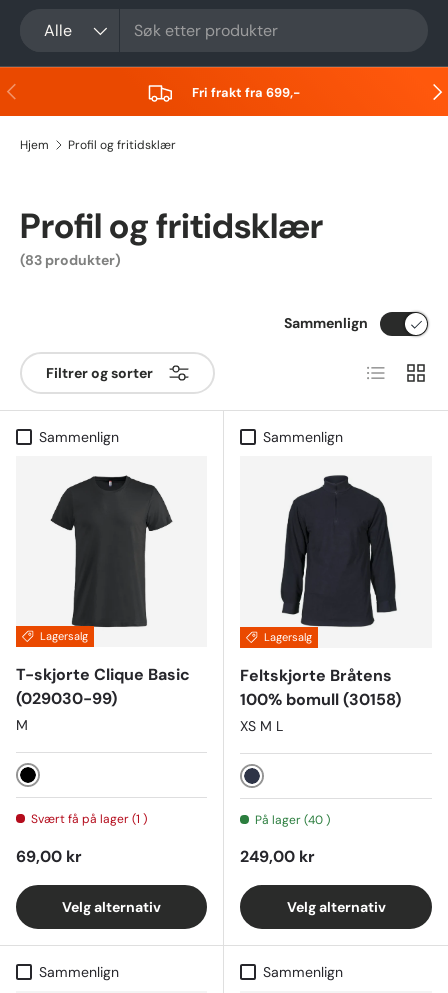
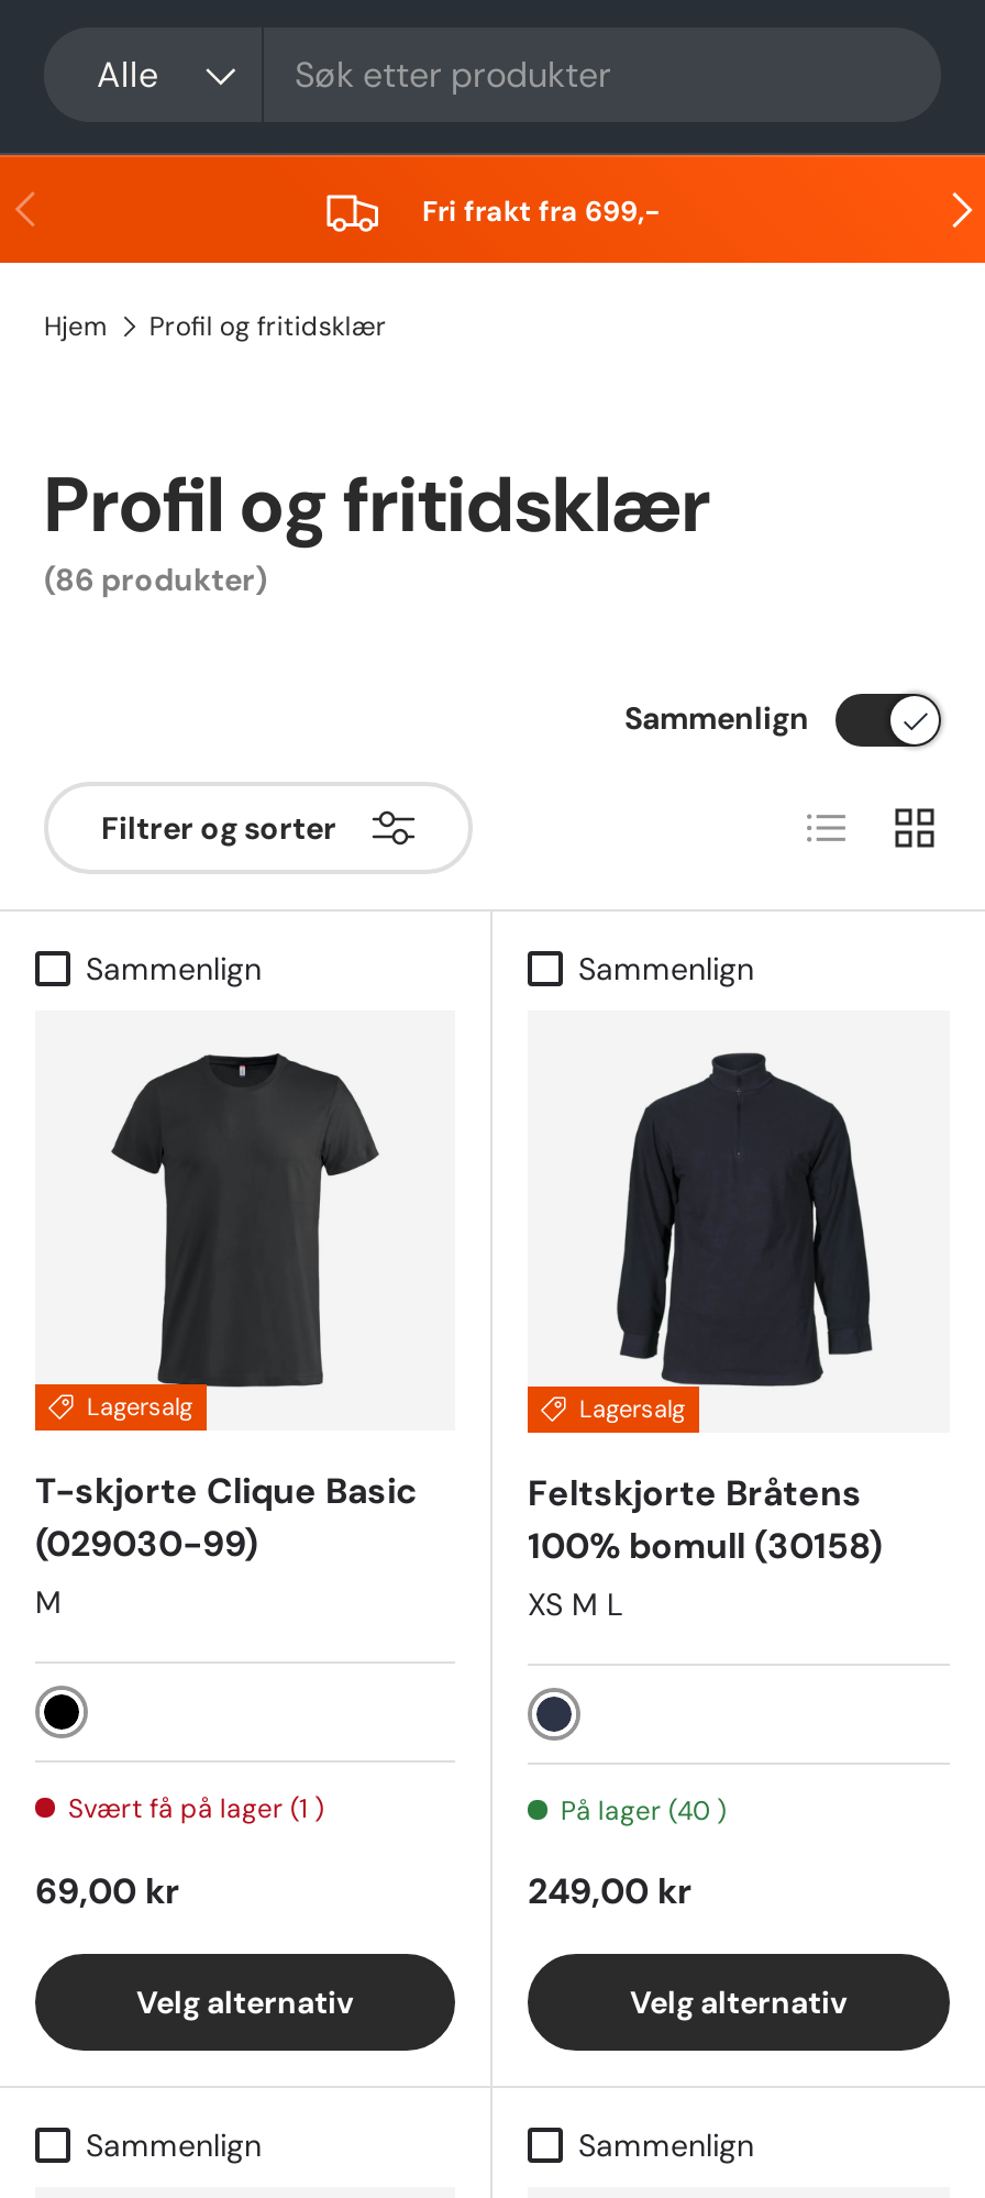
[20,250,121,268] (83 produkter) -> [44,559,268,598] (86 produkter)

